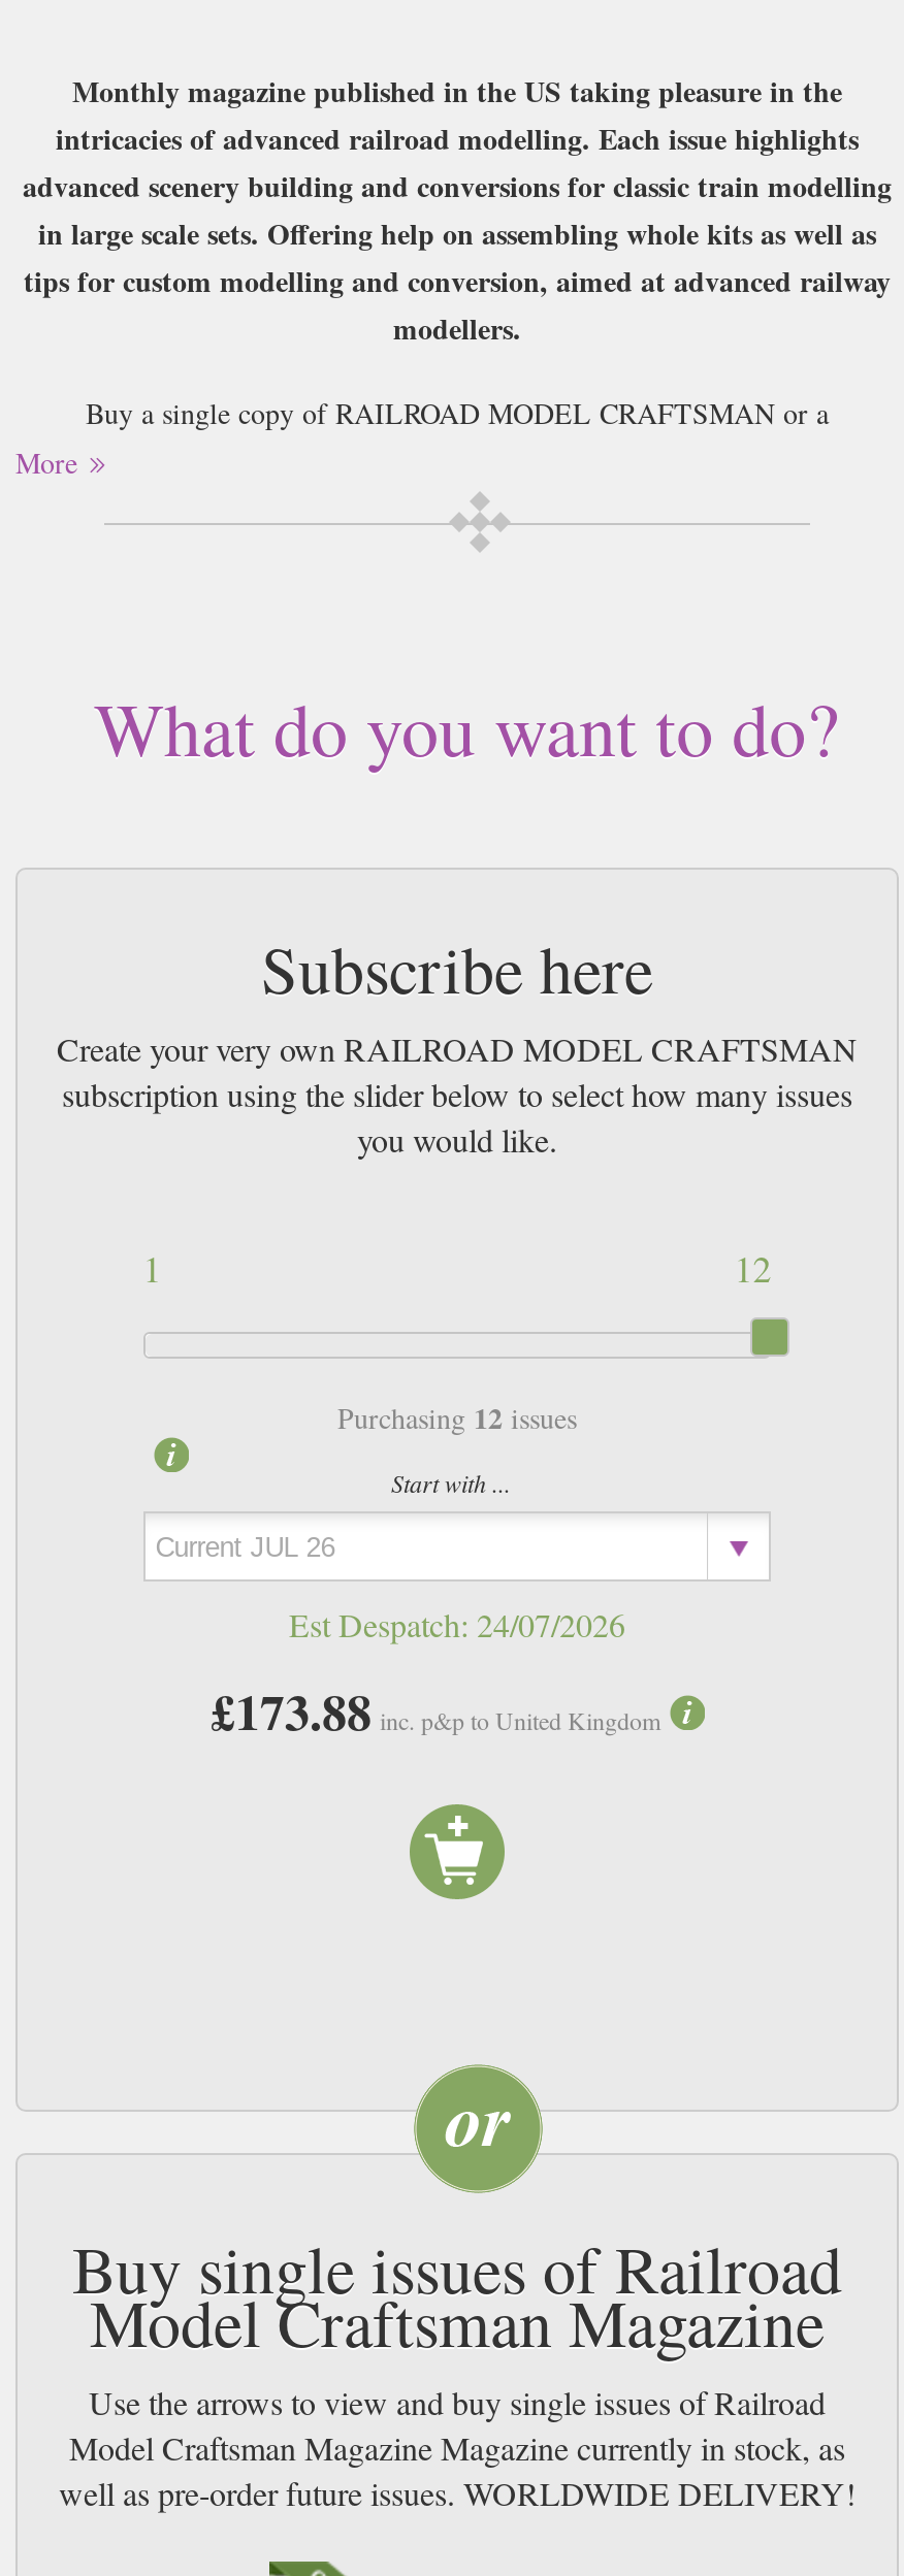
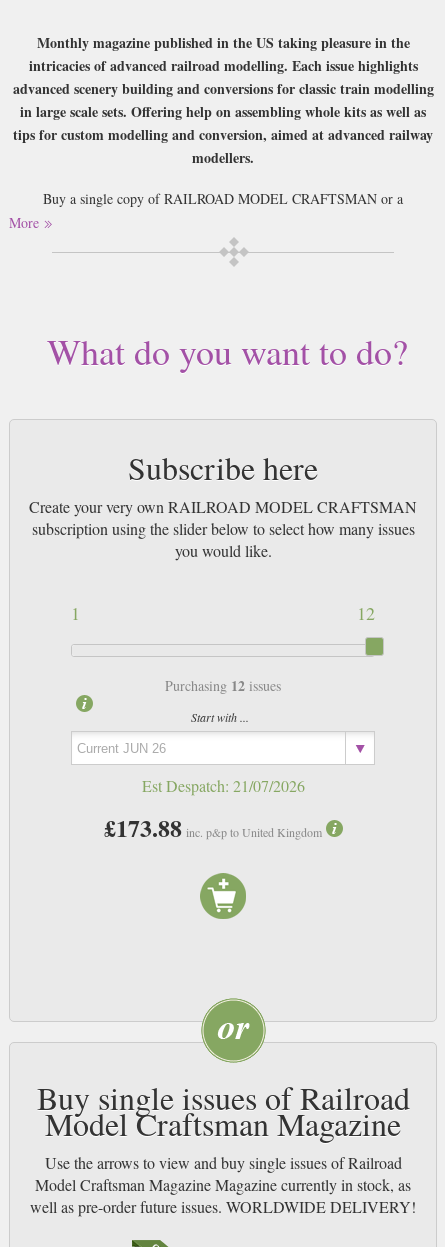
[289,1602,625,1646] Est Despatch: 24/07/2026 -> [141,775,304,796] Est Despatch: 21/07/2026

